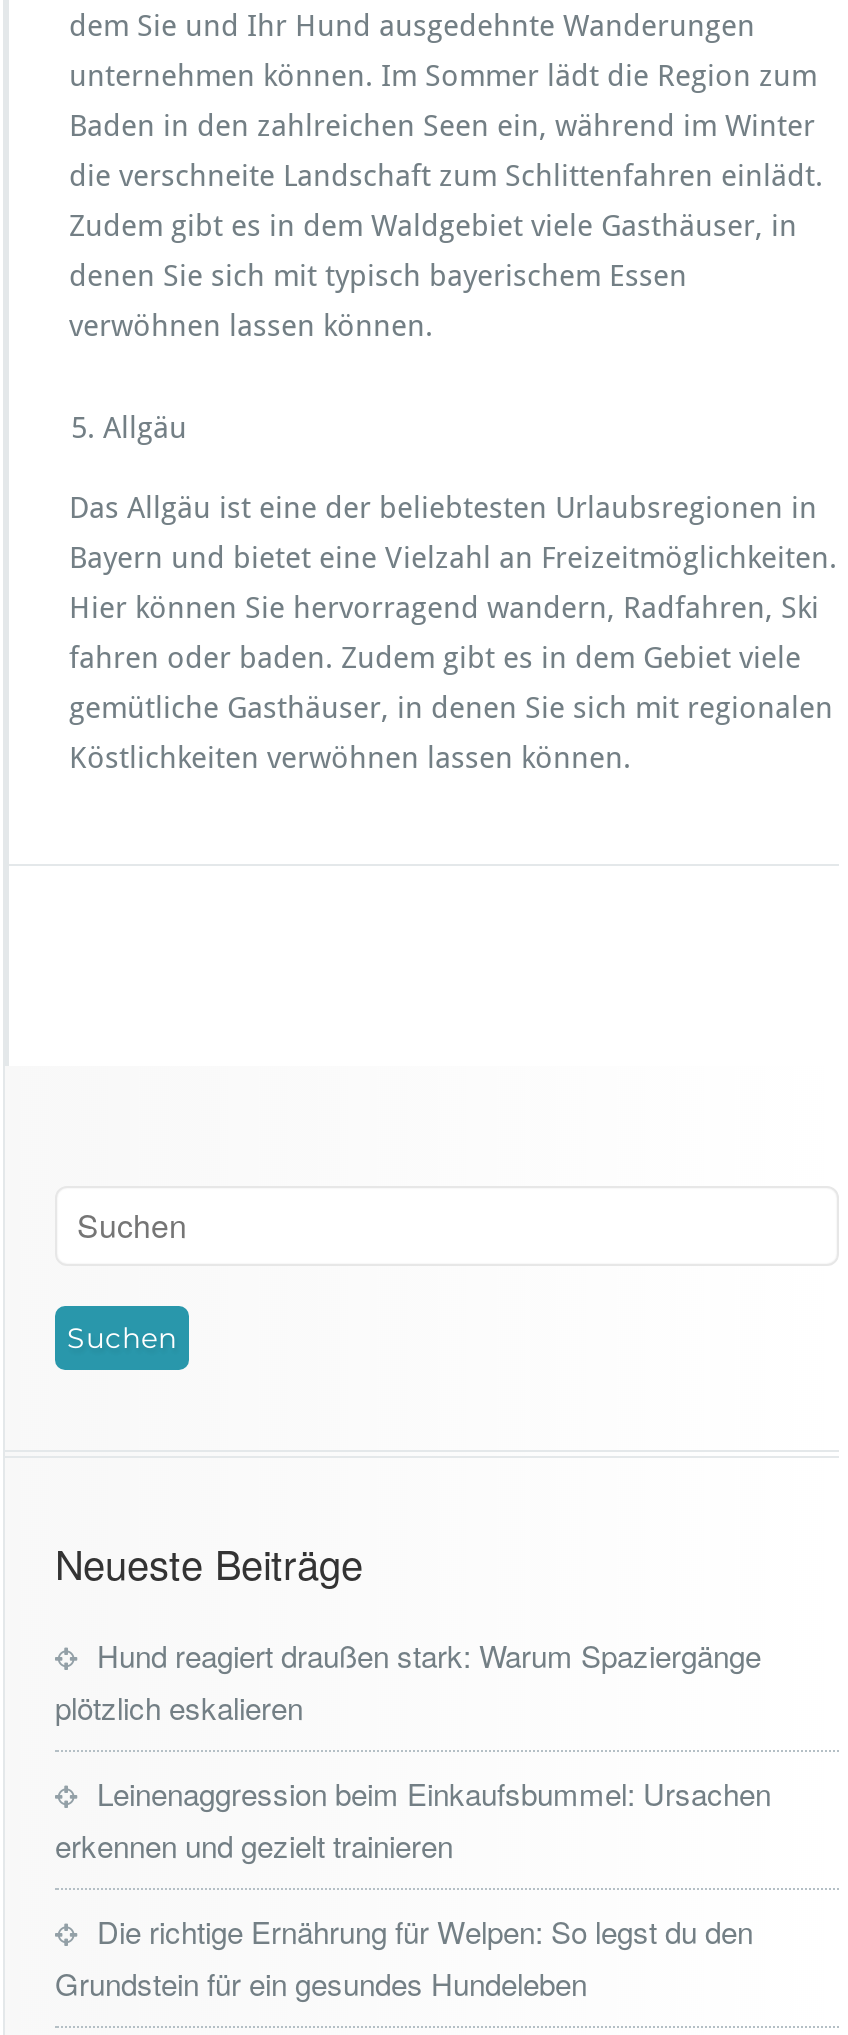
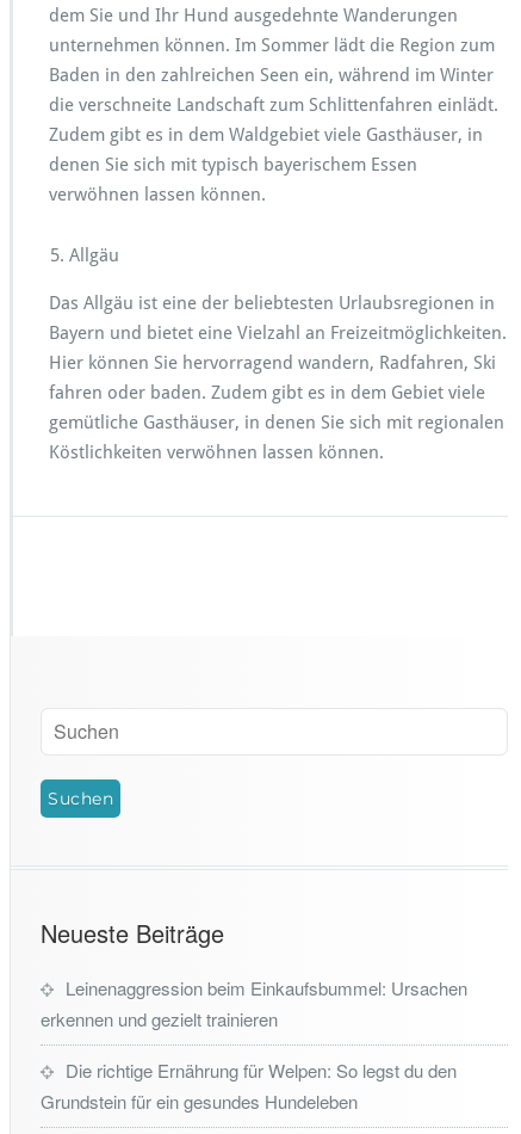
[55,1634,761,1728] Hund reagiert draußen stark: Warum Spaziergänge | plötzlich eskalieren -> none

